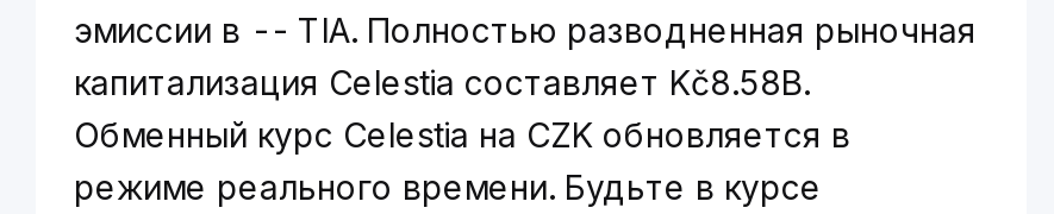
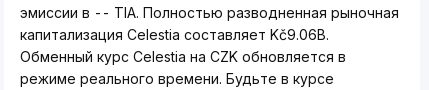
[74,62,810,102] капитализация Celestia составляет Kč8.58B. -> [20,26,329,43] капитализация Celestia составляет Kč9.06B.

